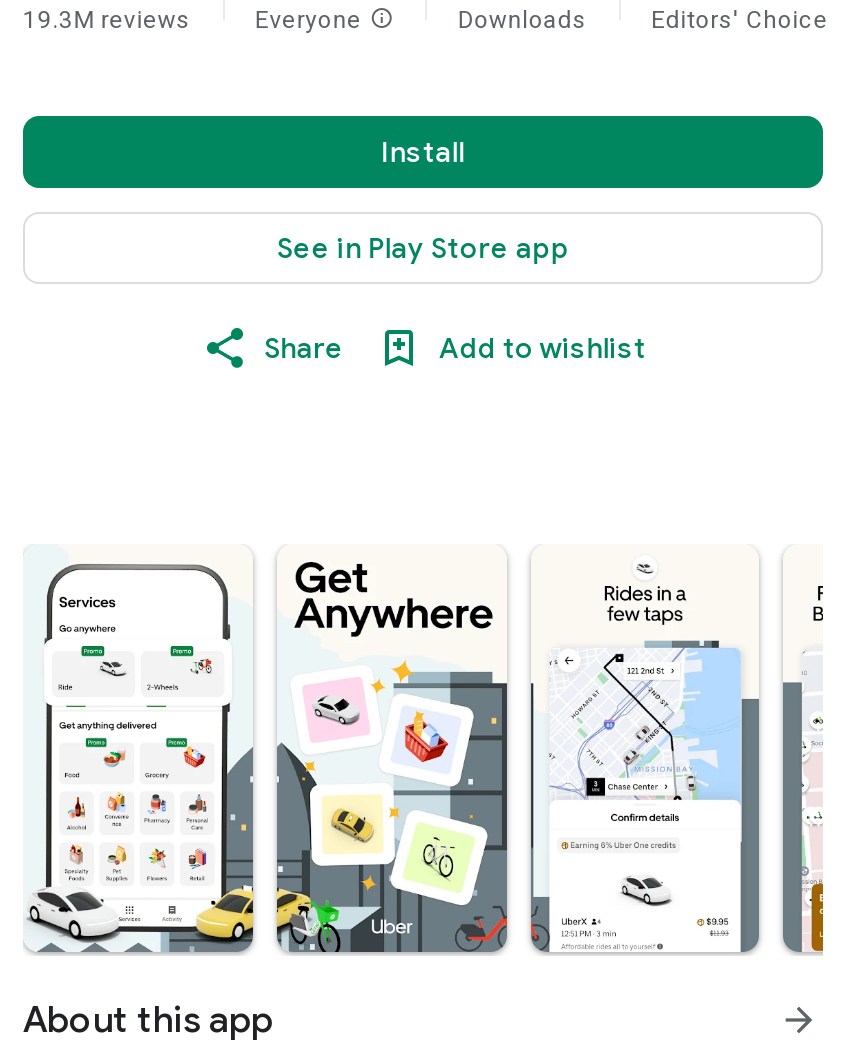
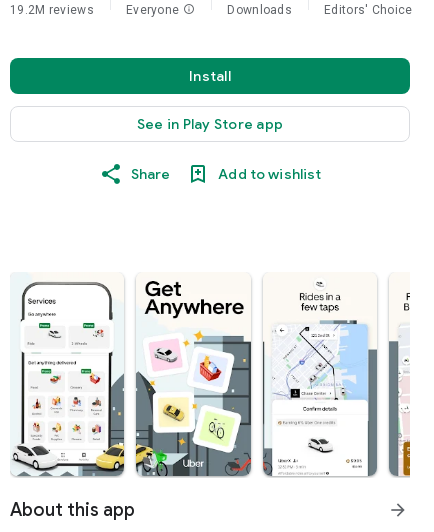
[23,6,191,34] 19.3M reviews -> [10,3,94,17] 19.2M reviews

